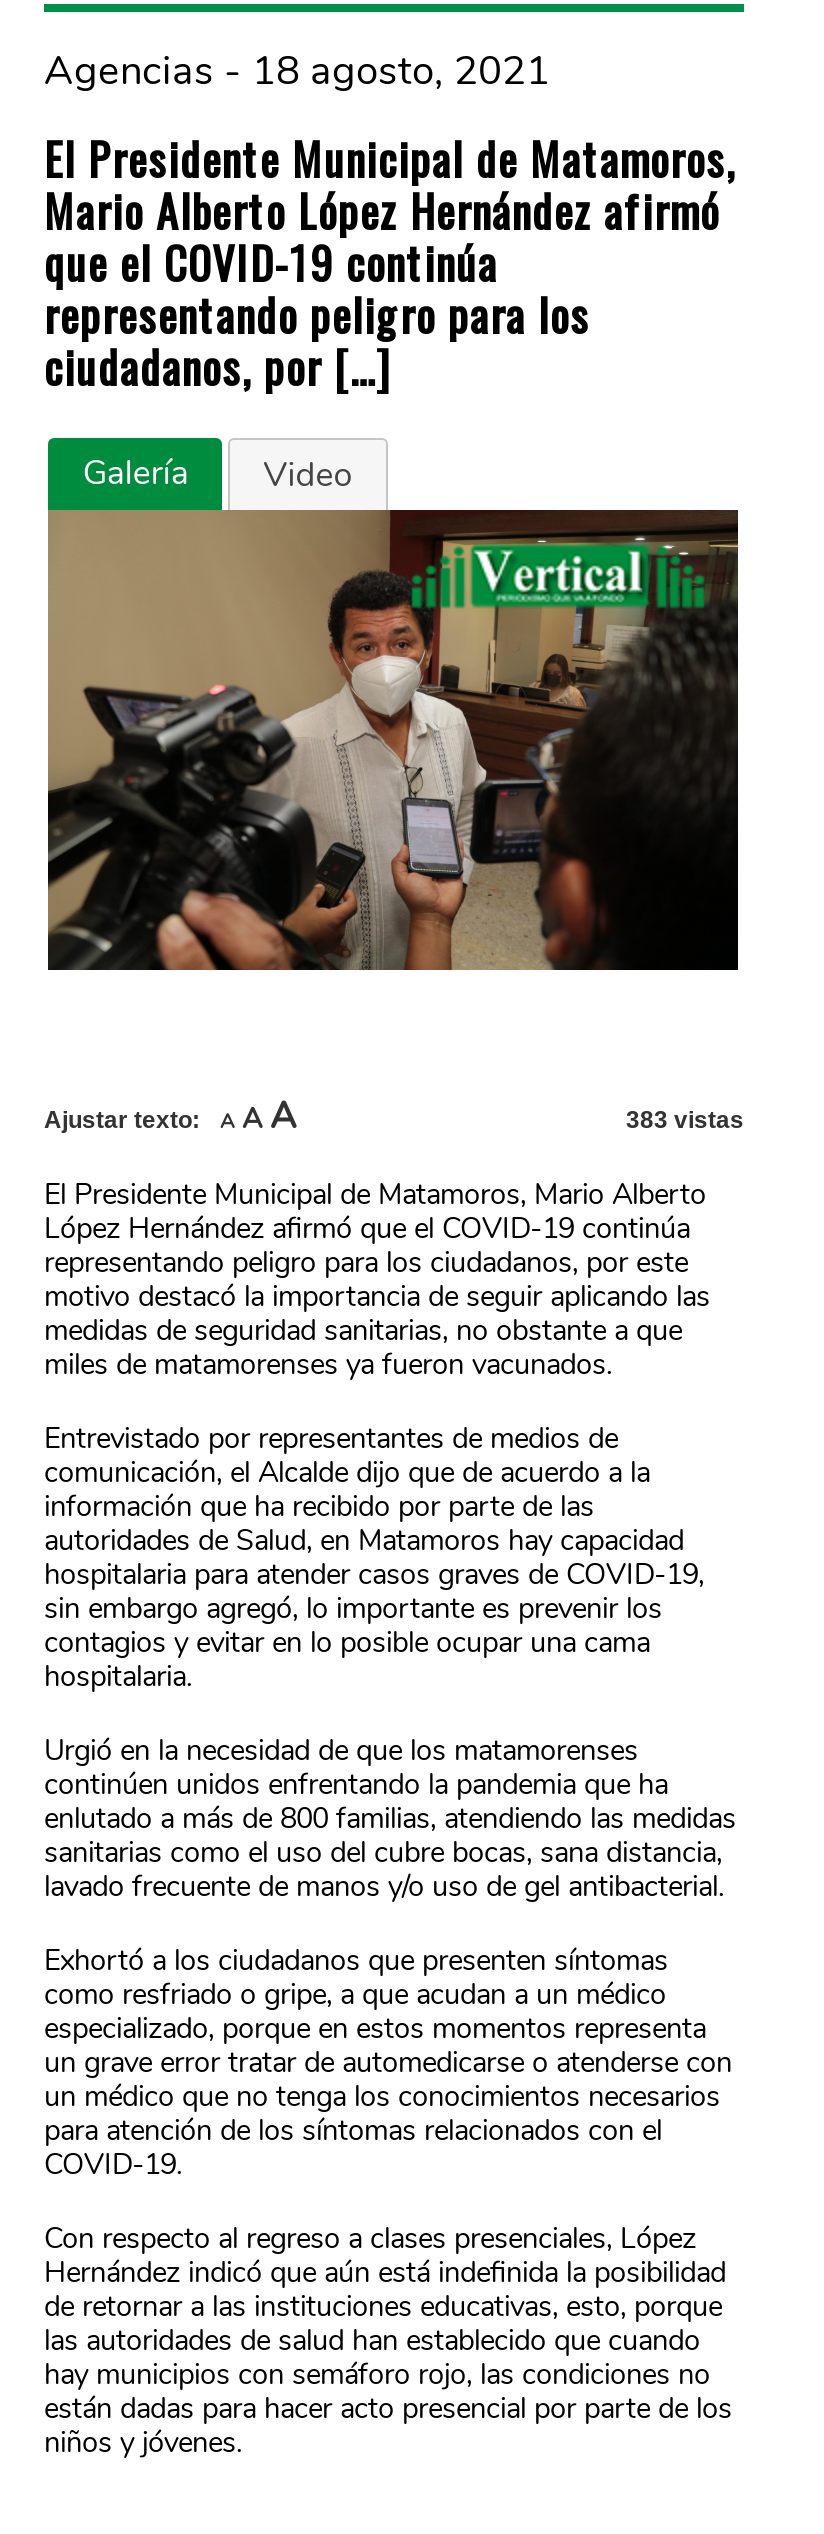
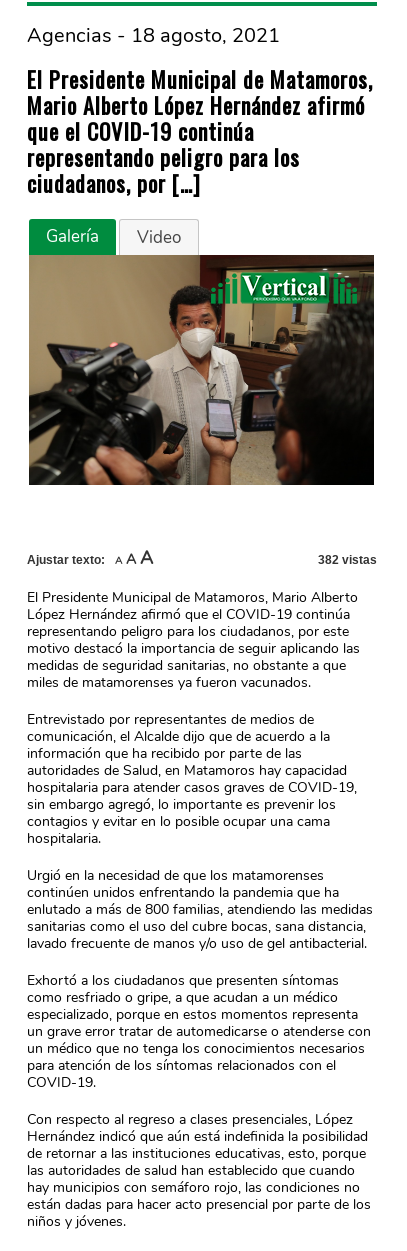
[626,1106,744,1134] 383 vistas -> [318,553,377,567] 382 vistas

